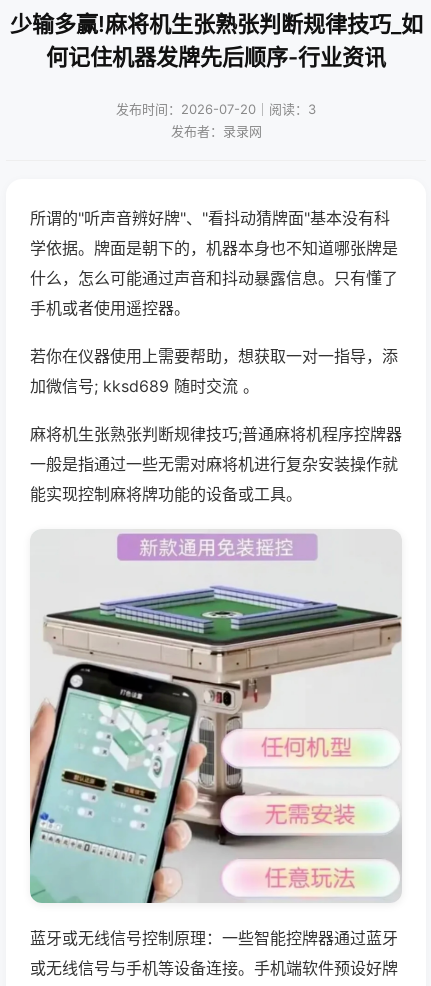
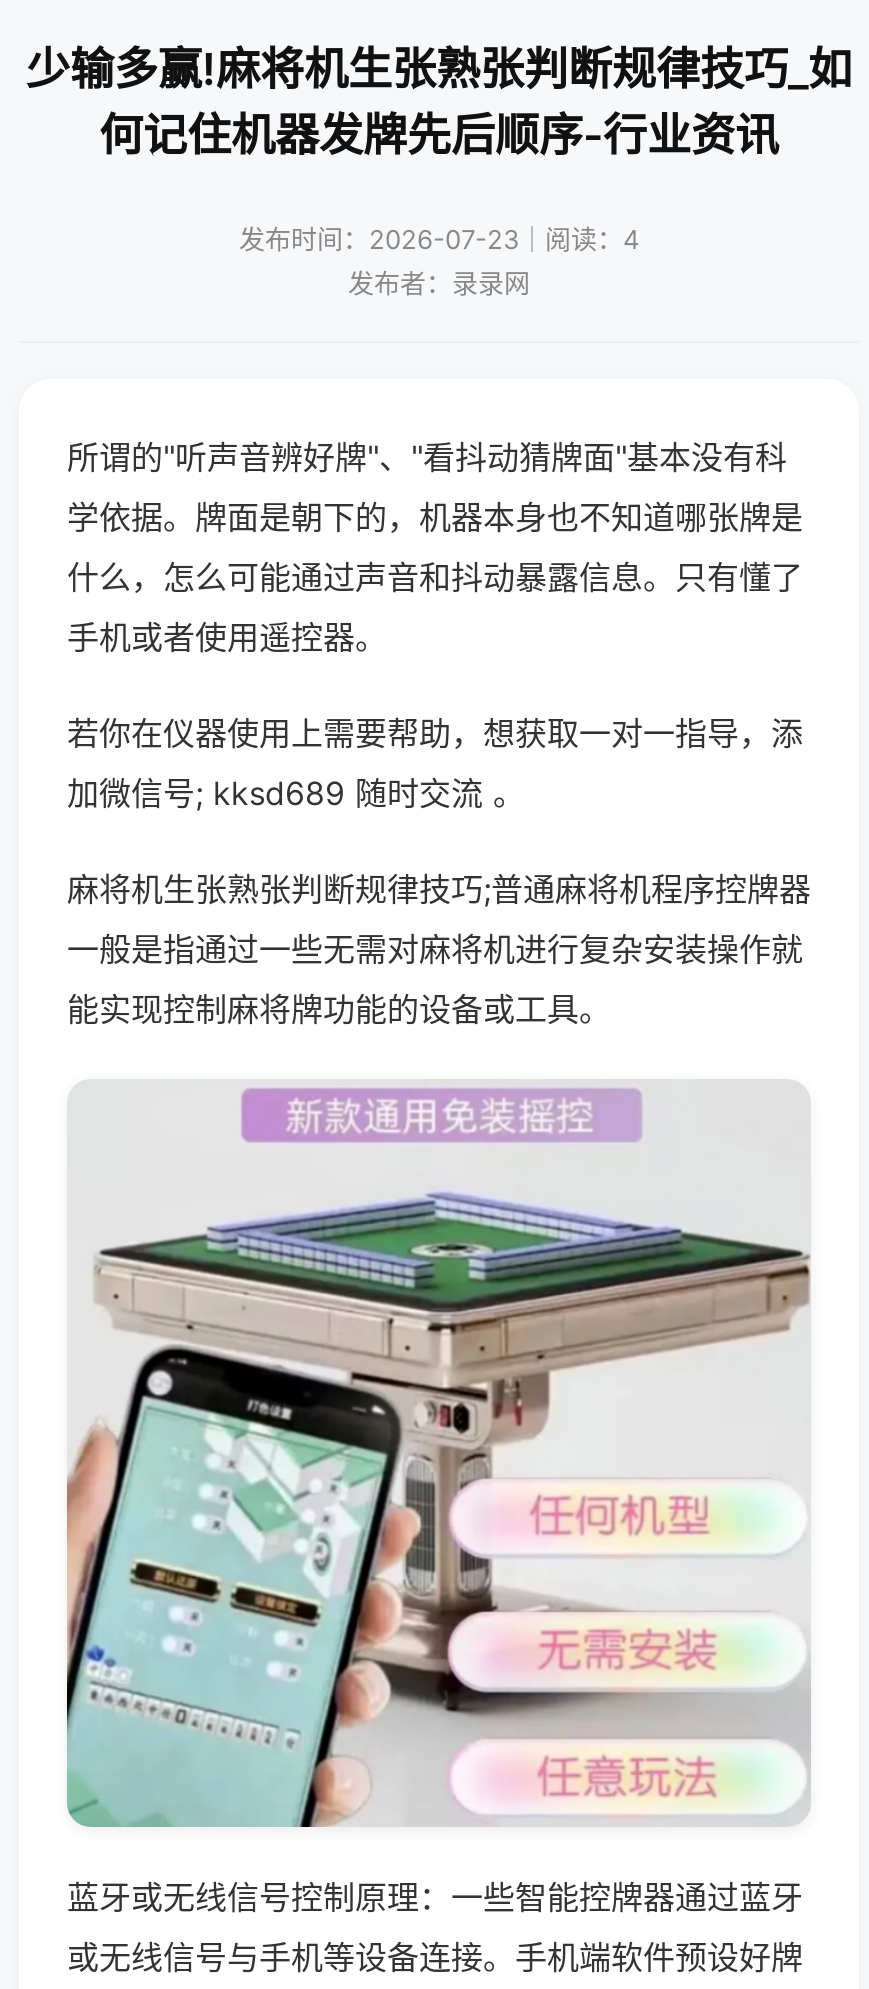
[116,101,316,117] 发布时间：2026-07-20｜阅读：3 -> [239,223,639,255] 发布时间：2026-07-23｜阅读：4

